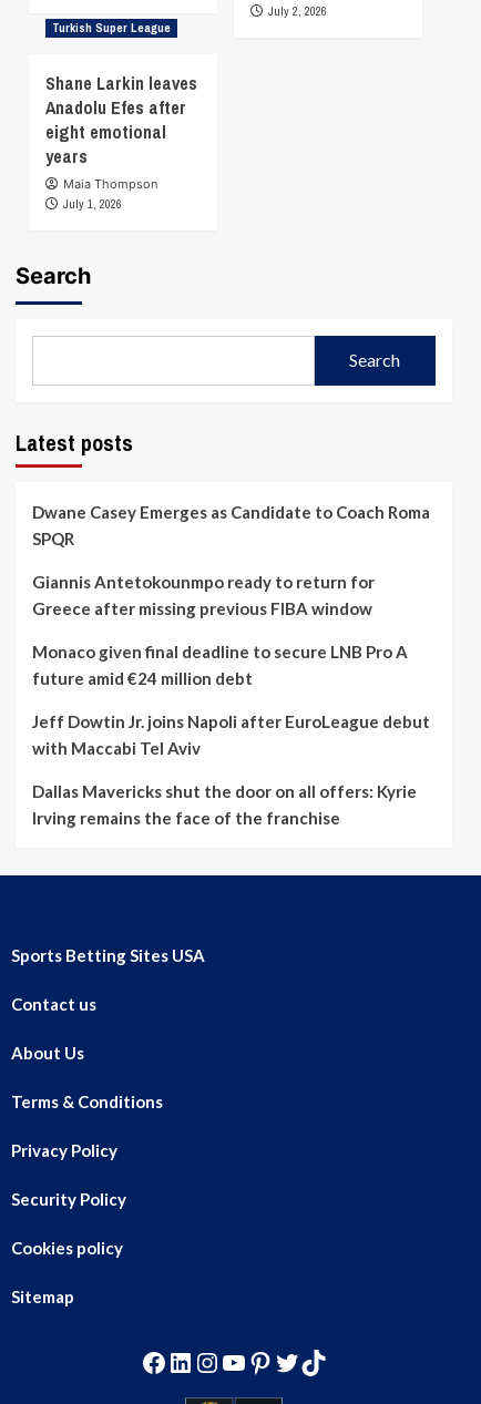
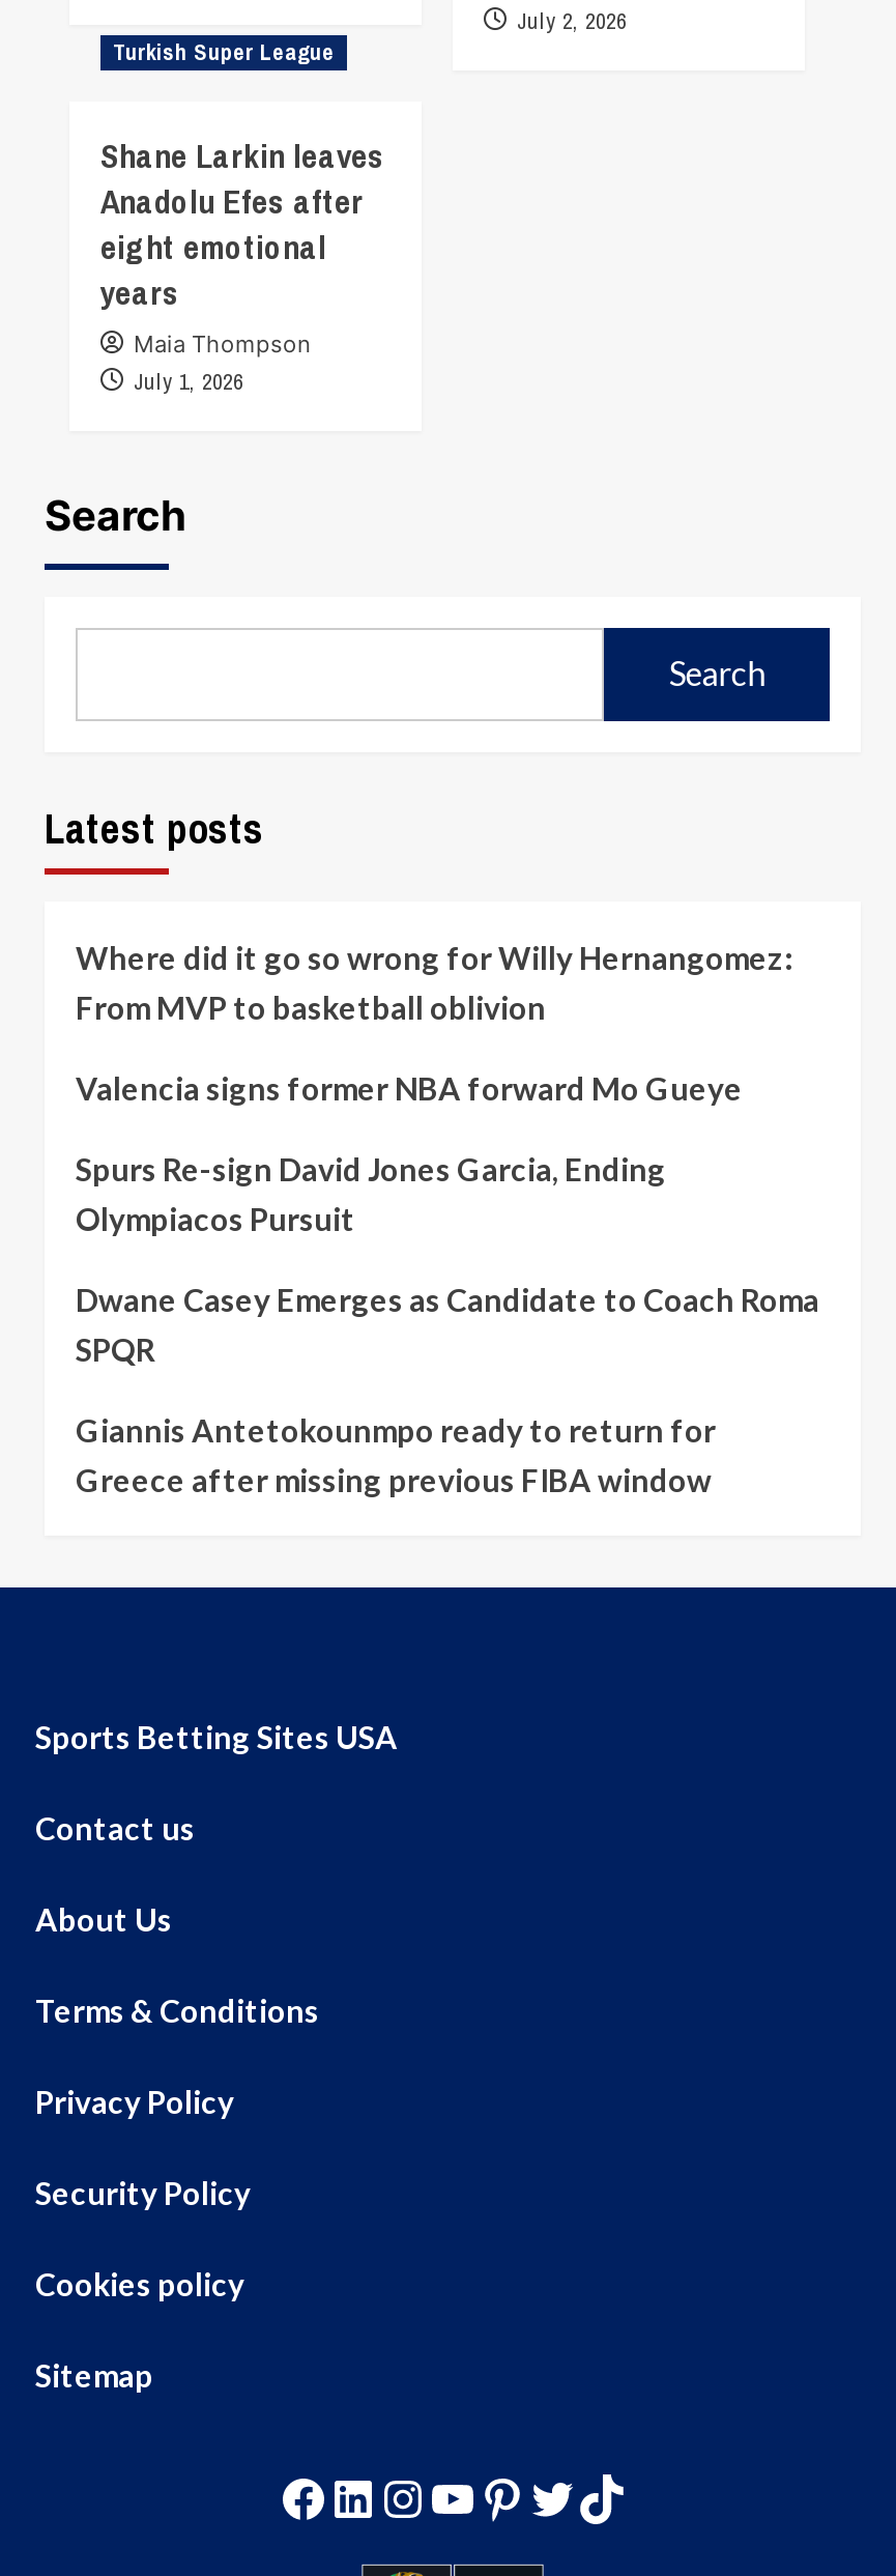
none -> [76,938,792,1236] Where did it go so wrong for Willy Hernangomez: | From MVP to basketball oblivion | Valencia signs former NBA forward Mo Gueye | Spurs Re-sign David Jones Garcia, Ending | Olympiacos Pursuit
moved [32,501,430,618] -> [76,1280,819,1497]: Dwane Casey Emerges as Candidate to Coach Roma | SPQR | Giannis Antetokounmpo ready to return for | Greece after missing previous FIBA window
[32,641,430,827] Monaco given final deadline to secure LNB Pro A | future amid €24 million debt | Jeff Dowtin Jr. joins Napoli after EuroLeague debut | with Maccabi Tel Aviv | Dallas Mavericks shut the door on all offers: Kyrie | Irving remains the face of the franchise -> none

